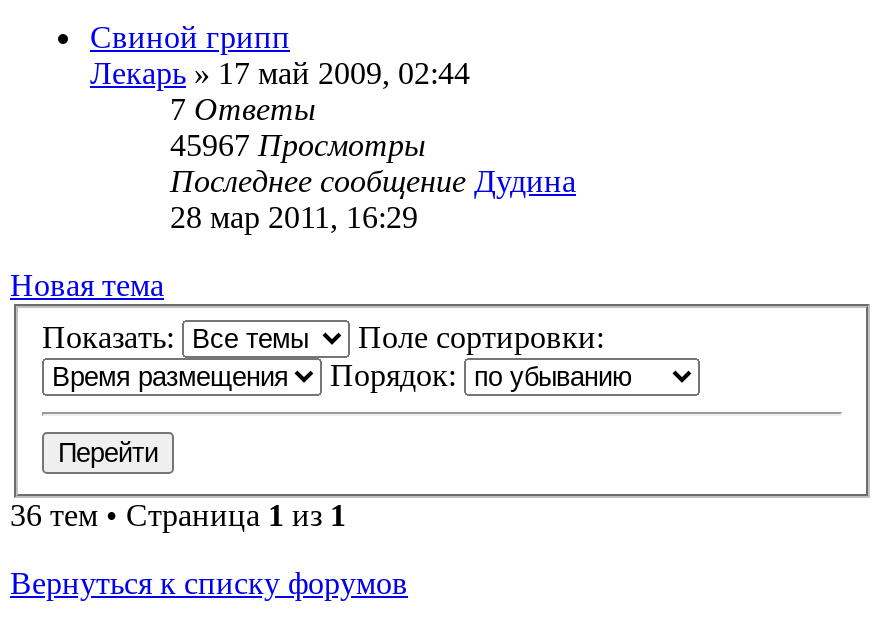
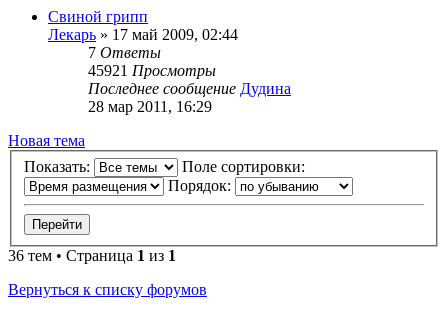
[170,129,426,163] 45967 Просмотры -> [88,62,216,79] 45921 Просмотры

